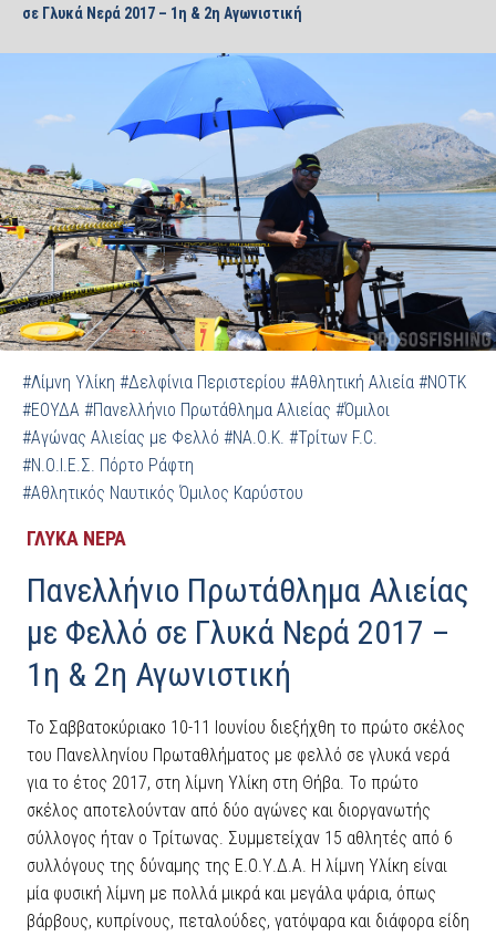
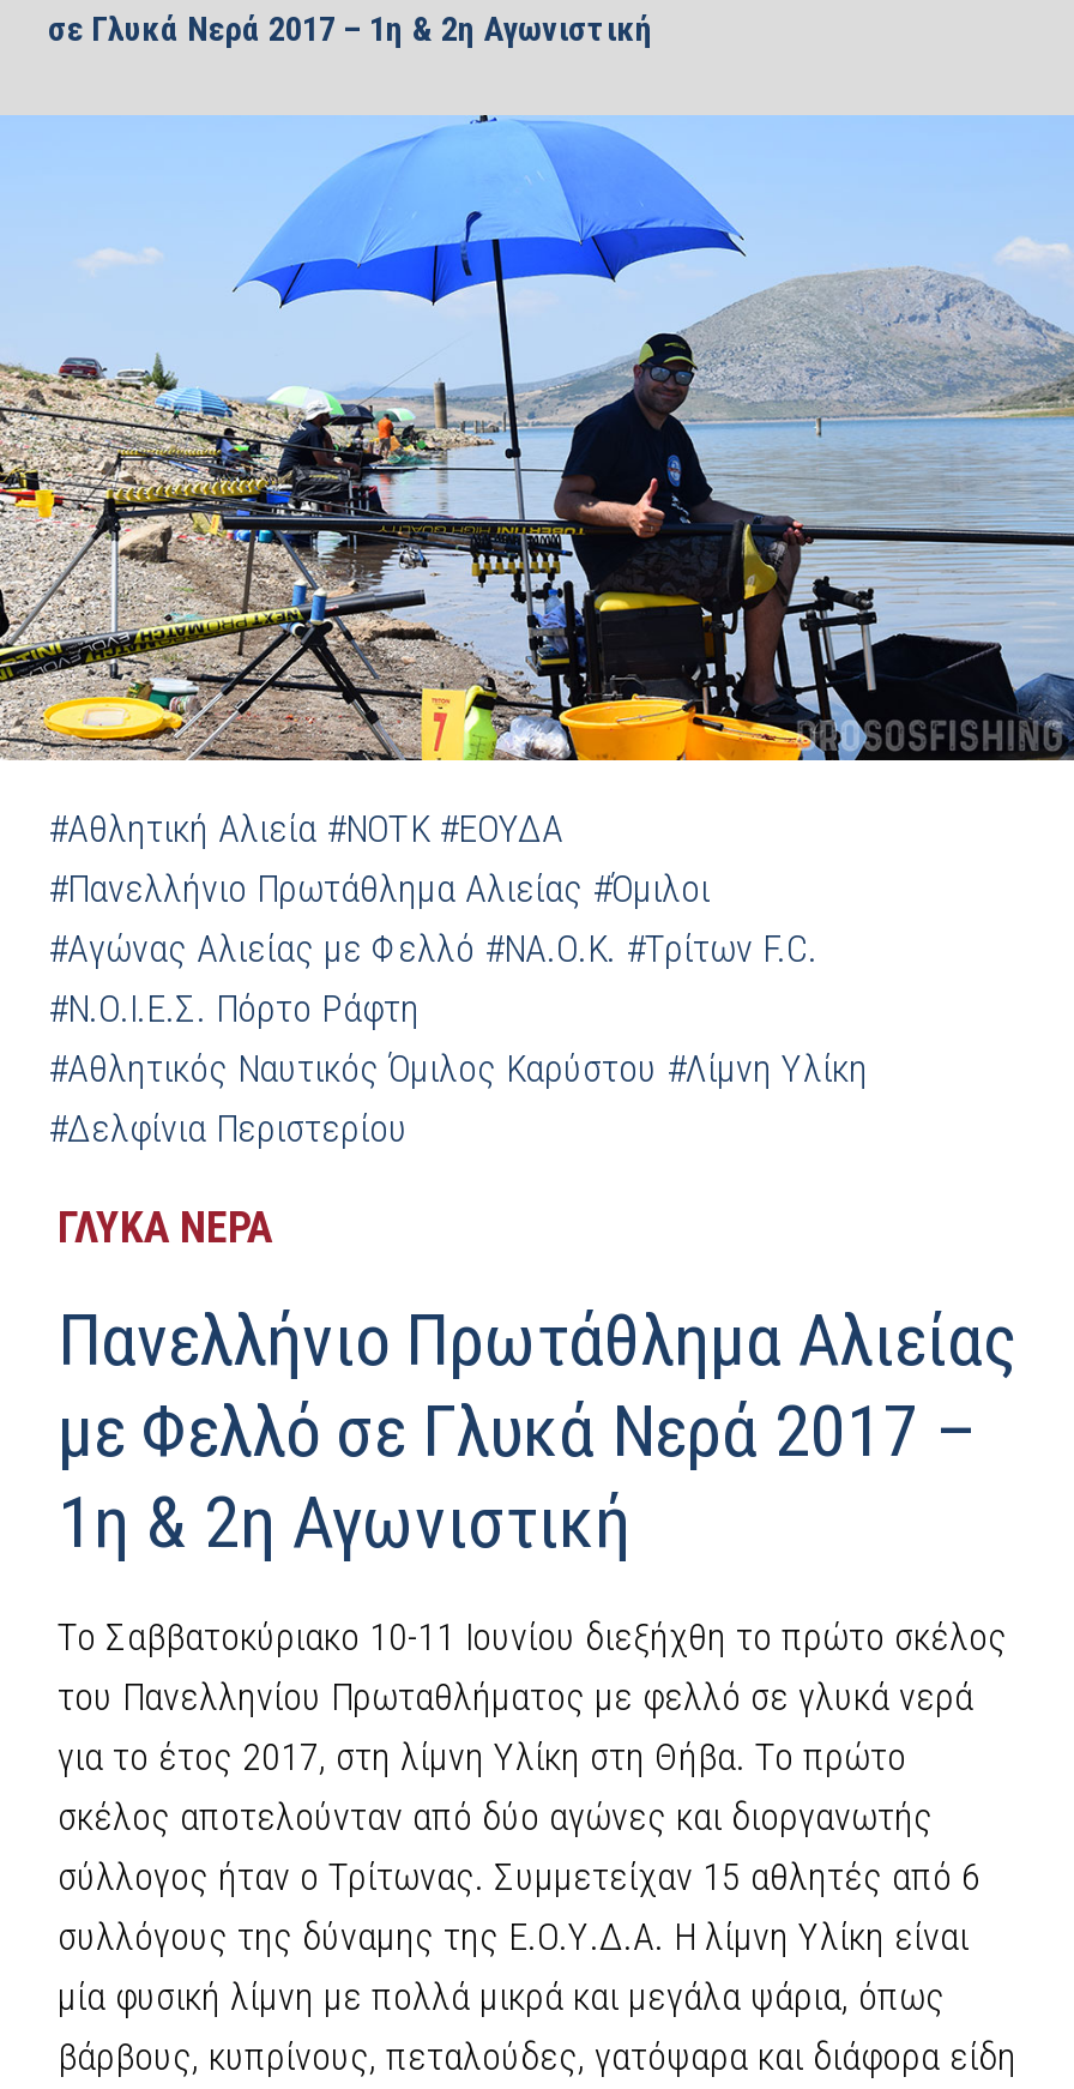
[22,372,466,420] #Λίμνη Υλίκη #Δελφίνια Περιστερίου #Αθλητική Αλιεία #ΝΟΤΚ | #ΕΟΥΔΑ #Πανελλήνιο Πρωτάθλημα Αλιείας #Όμιλοι -> [48,805,710,911] #Αθλητική Αλιεία #ΝΟΤΚ #ΕΟΥΔΑ | #Πανελλήνιο Πρωτάθλημα Αλιείας #Όμιλοι
[22,482,303,503] #Αθλητικός Ναυτικός Όμιλος Καρύστου -> [48,1045,868,1151] #Αθλητικός Ναυτικός Όμιλος Καρύστου #Λίμνη Υλίκη | #Δελφίνια Περιστερίου

